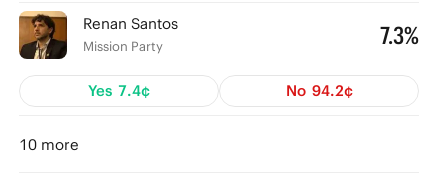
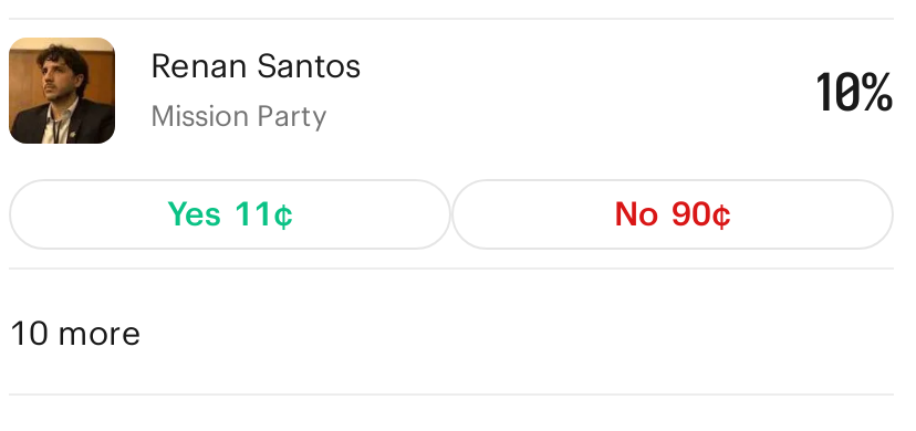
[380,21,419,49] 7.3% -> [816,60,894,122] 10%
[88,81,150,100] Yes 7.4¢ -> [167,192,293,234] Yes 11¢
[285,81,352,100] No 94.2¢ -> [614,192,731,234] No 90¢

